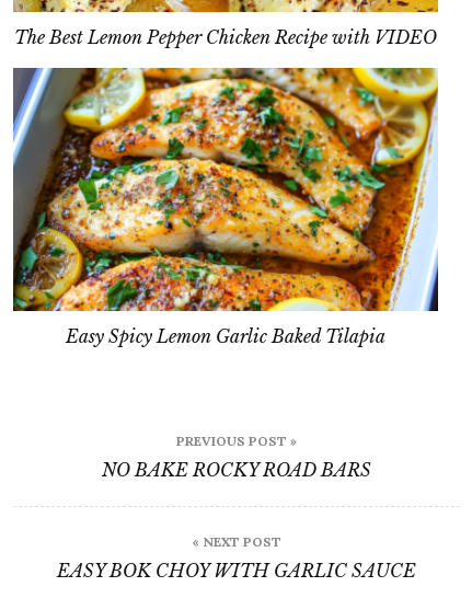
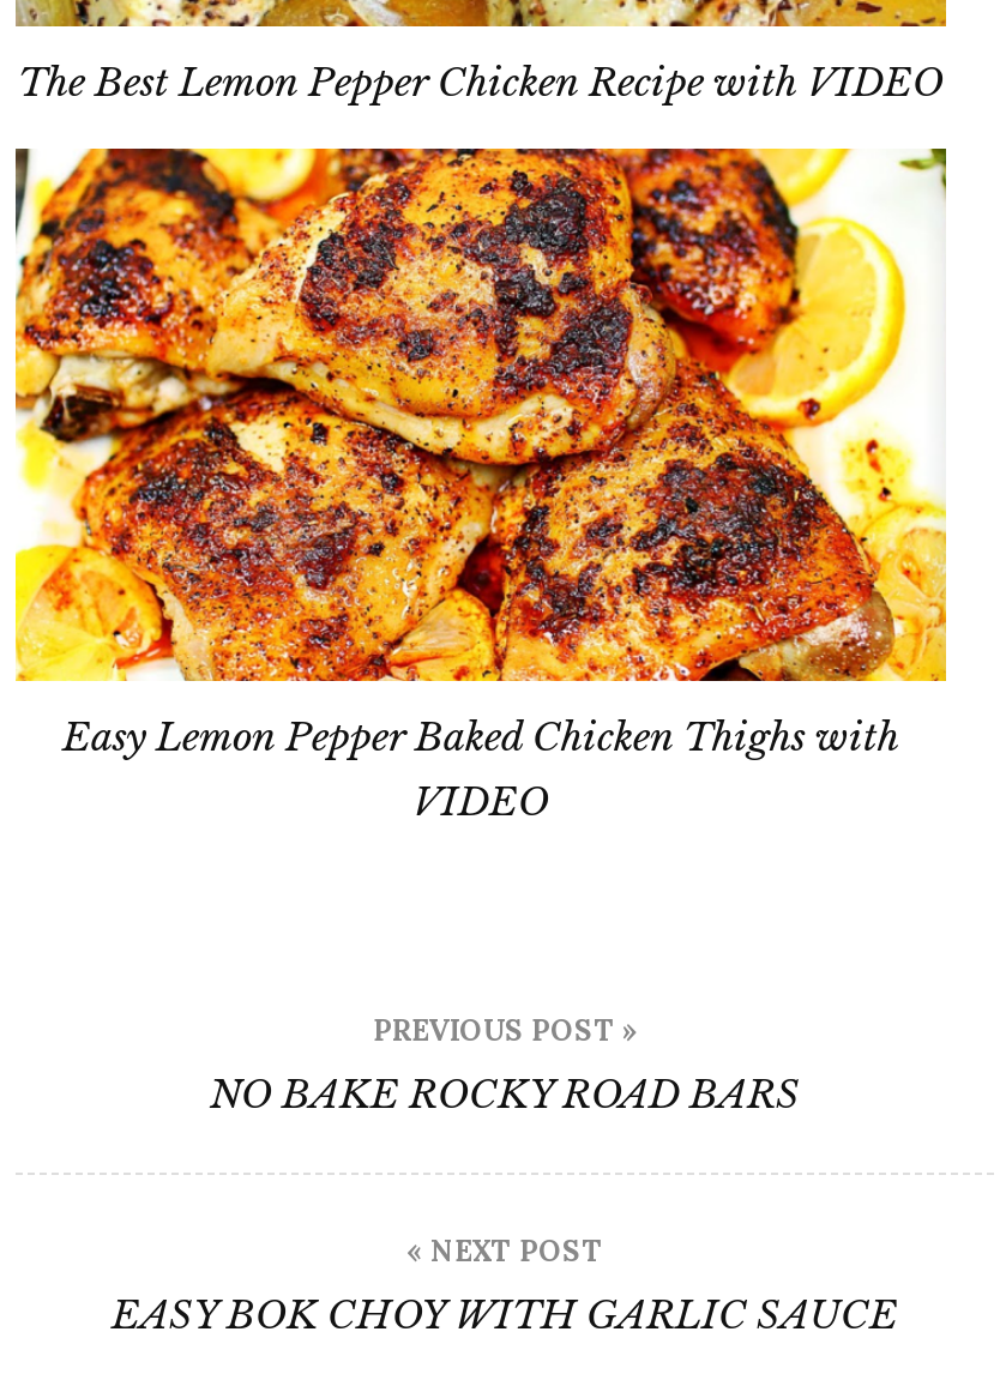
[12,67,439,347] [image] | Easy Spicy Lemon Garlic Baked Tilapia -> [13,146,948,824] [image] | Easy Lemon Pepper Baked Chicken Thighs with | VIDEO

